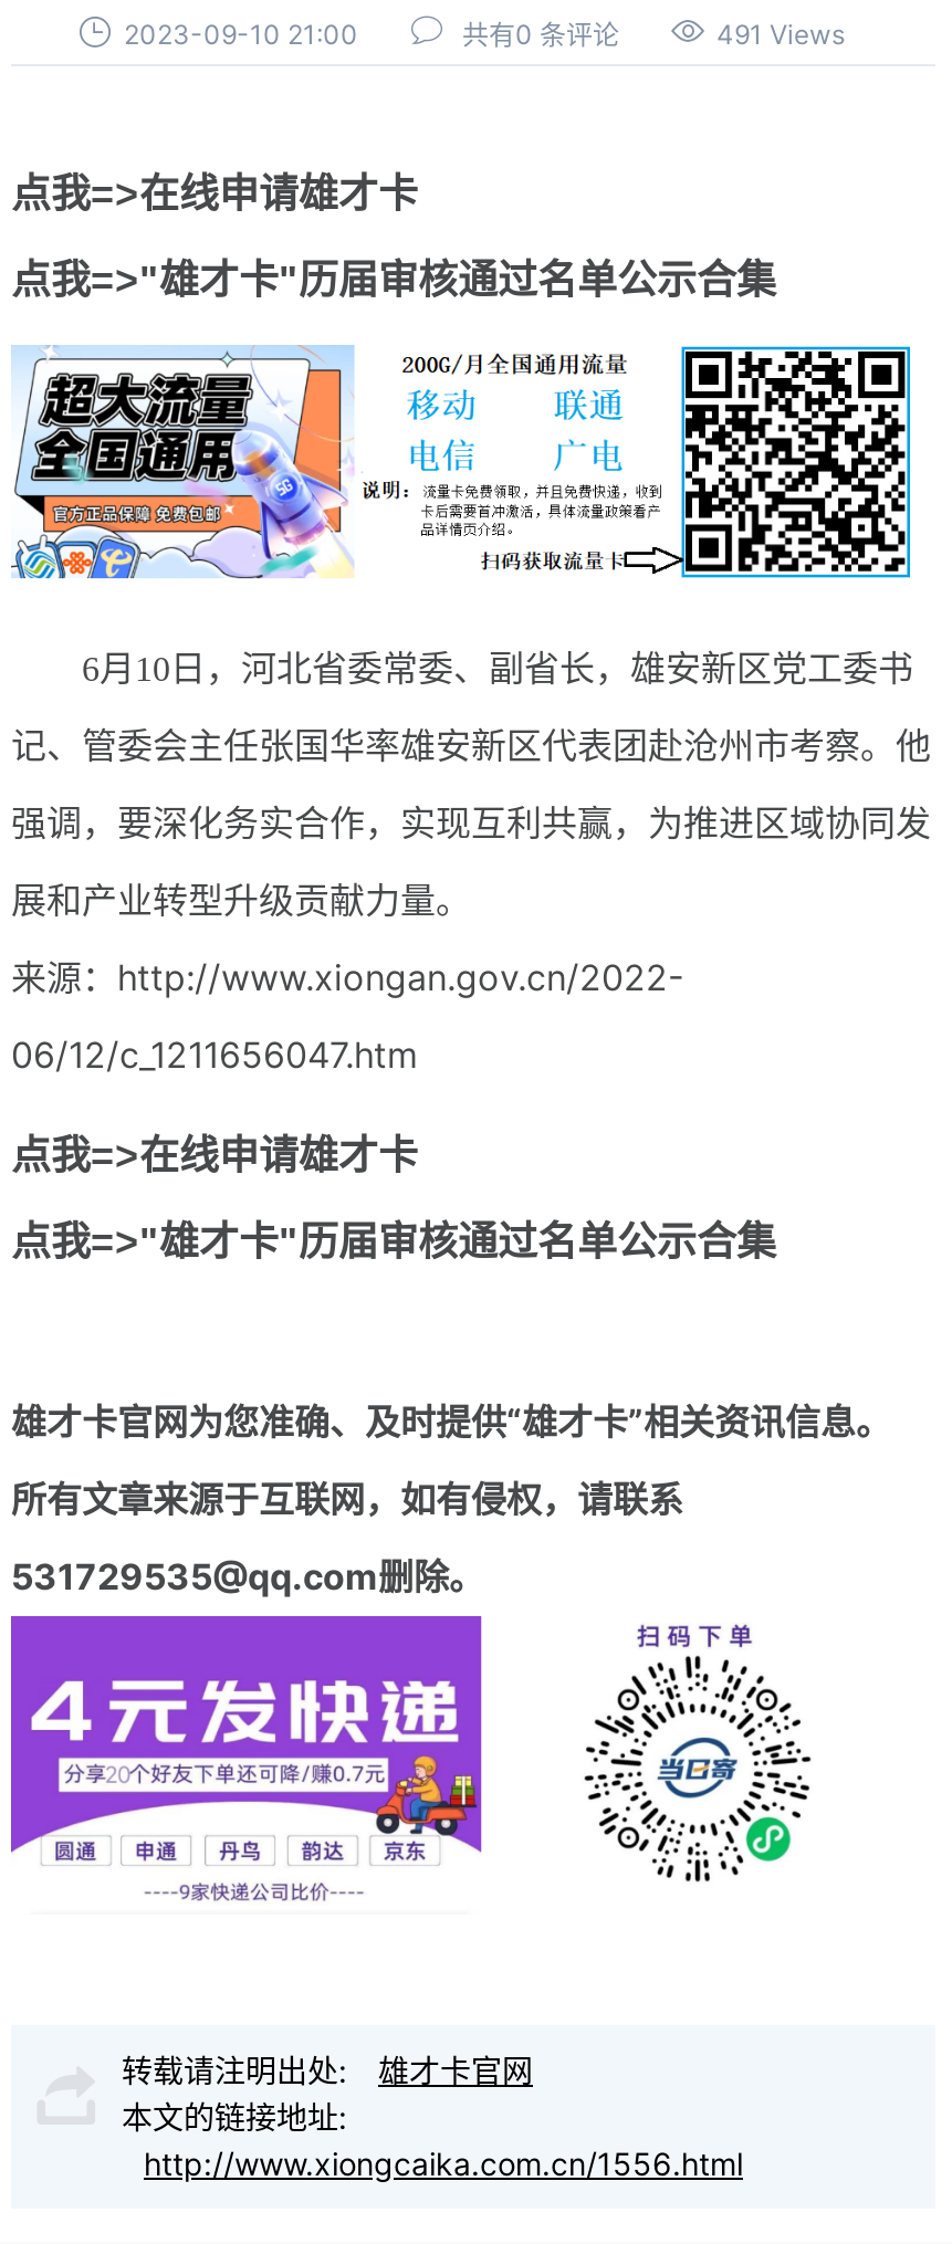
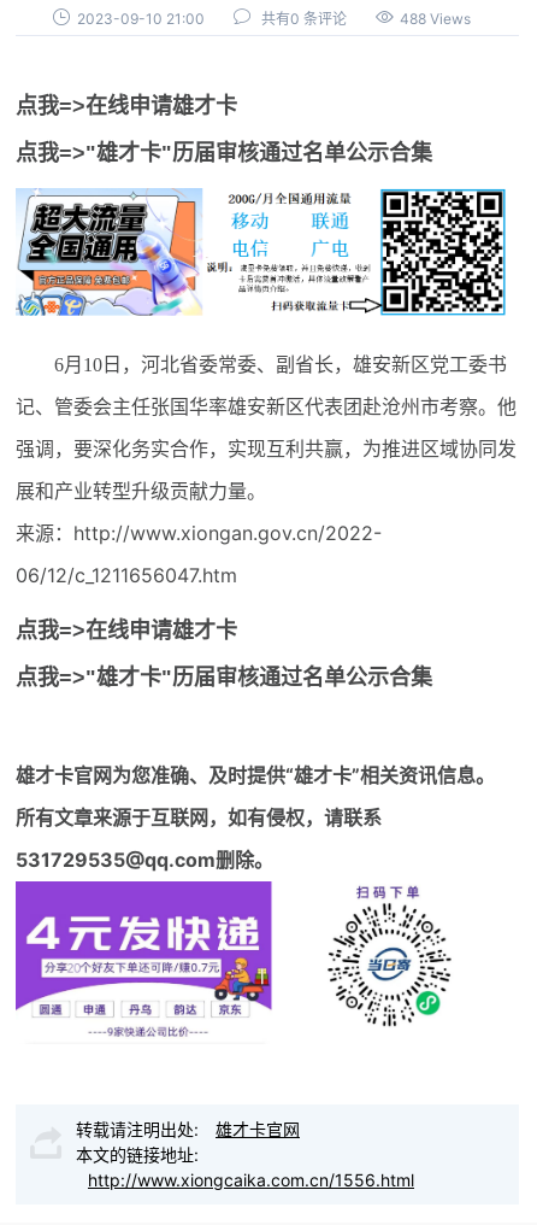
[716,18,845,51] 491 Views -> [400,10,471,28] 488 Views

